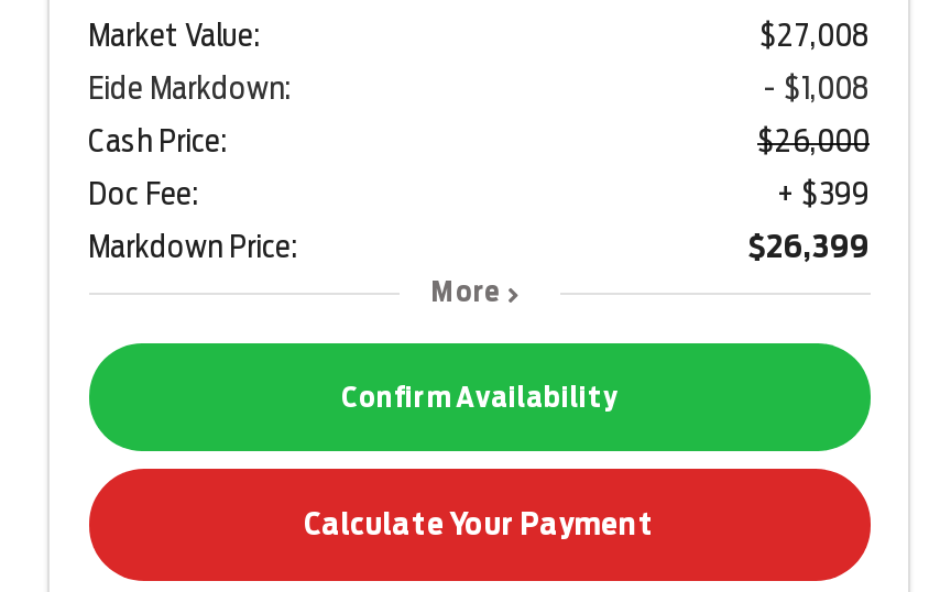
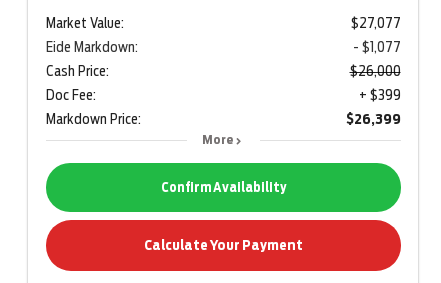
[759,17,870,53] $27,008 -> [350,15,400,31] $27,077
[764,70,870,105] - $1,008 -> [352,39,400,55] - $1,077

